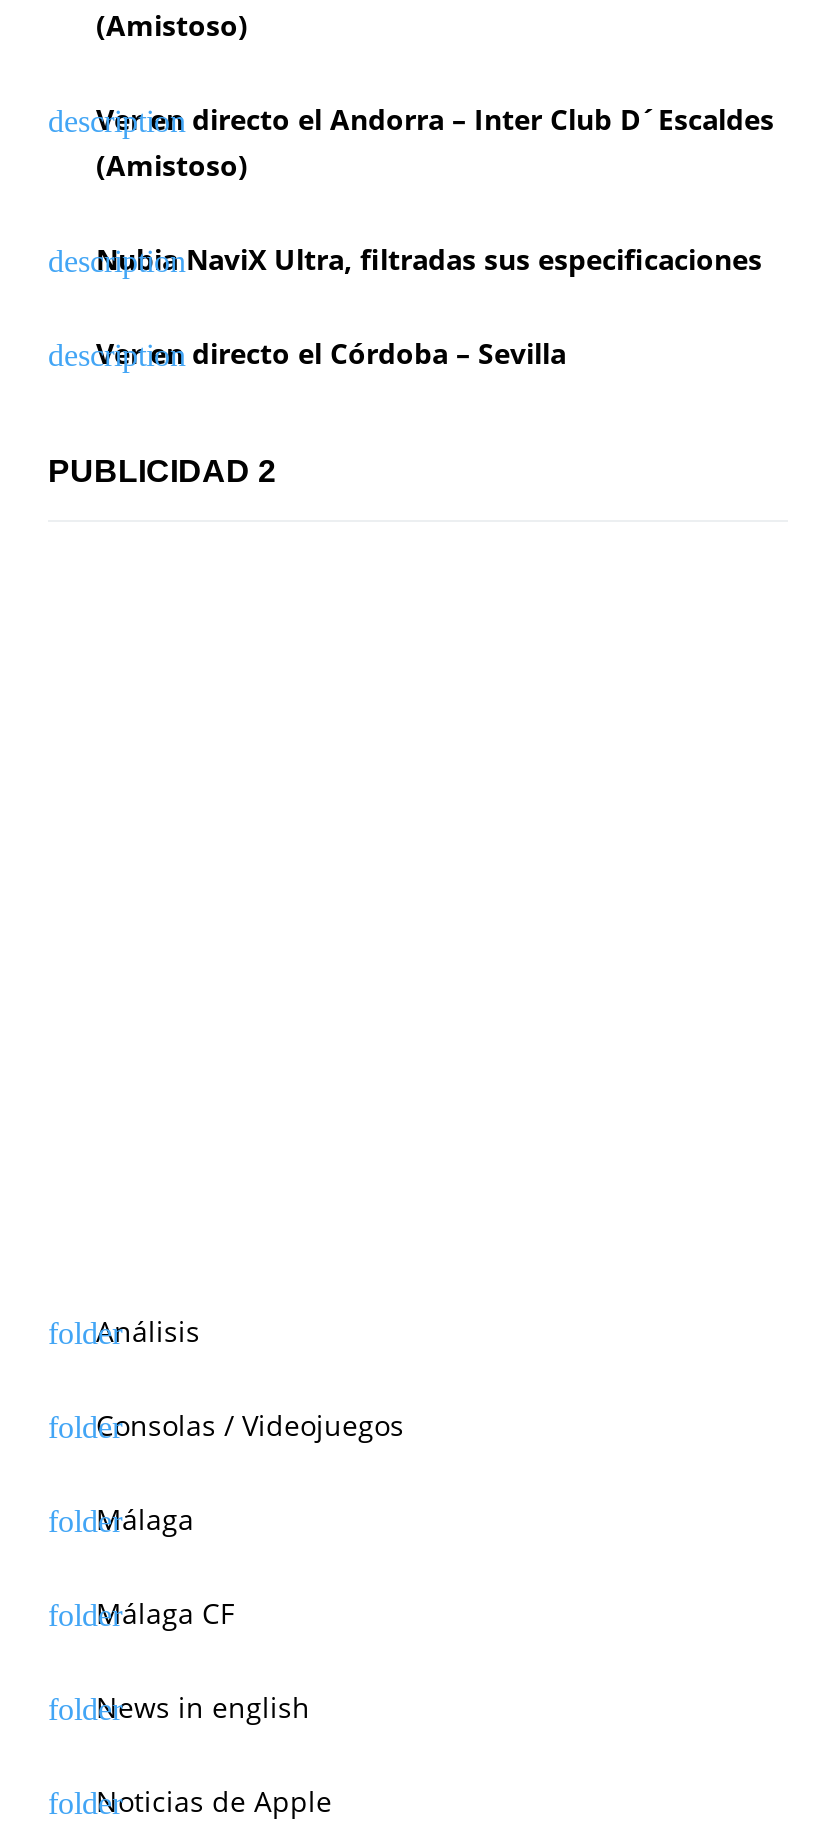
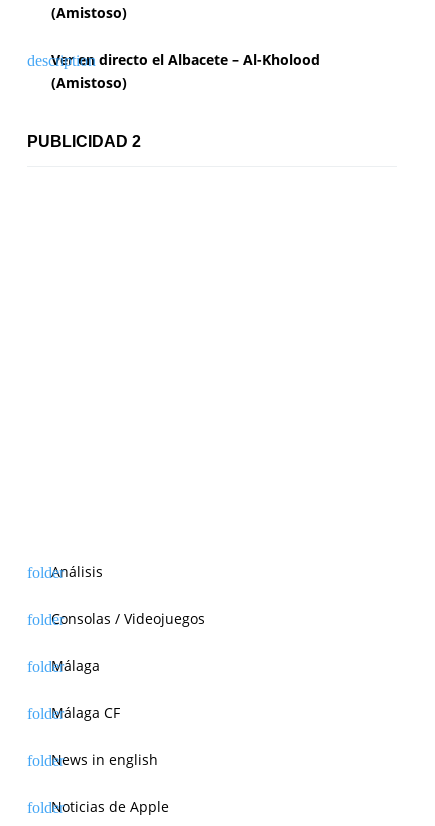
[96,99,774,137] Ver en directo el Andorra – Inter Club D´Escaldes -> [51,50,320,69] Ver en directo el Albacete – Al-Kholood
[96,239,762,371] Nubia NaviX Ultra, filtradas sus especificaciones | Ver en directo el Córdoba – Sevilla -> none

